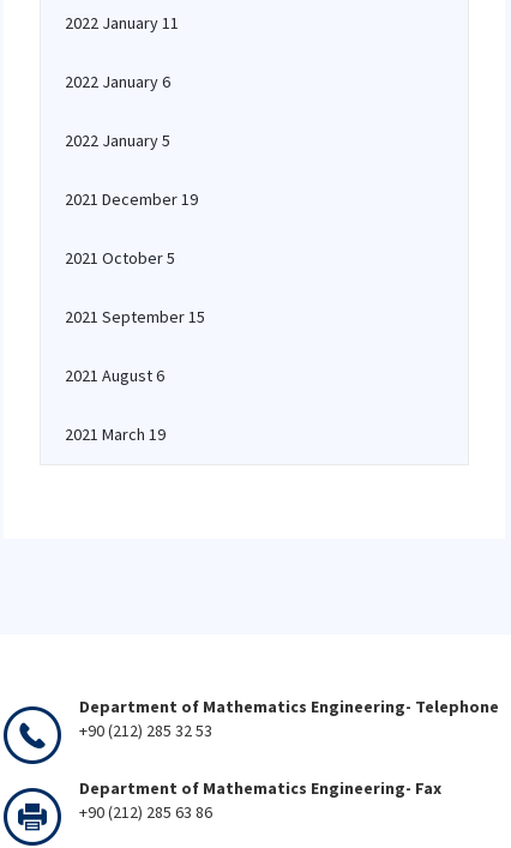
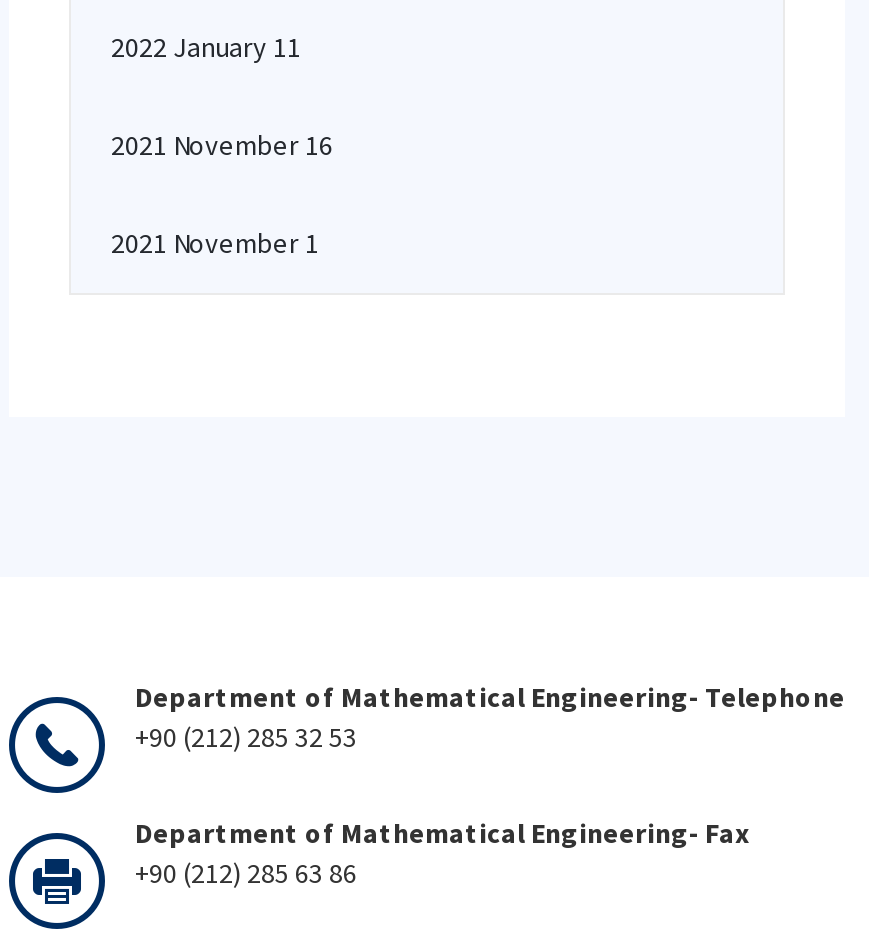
[65,71,205,445] 2022 January 6 | 2022 January 5 | 2021 December 19 | 2021 October 5 | 2021 September 15 | 2021 August 6 | 2021 March 19 -> [111,127,333,261] 2021 November 16 | 2021 November 1
[79,696,499,717] Department of Mathematics Engineering- Telephone -> [135,679,845,715] Department of Mathematical Engineering- Telephone
[79,777,441,799] Department of Mathematics Engineering- Fax -> [135,815,749,851] Department of Mathematical Engineering- Fax

